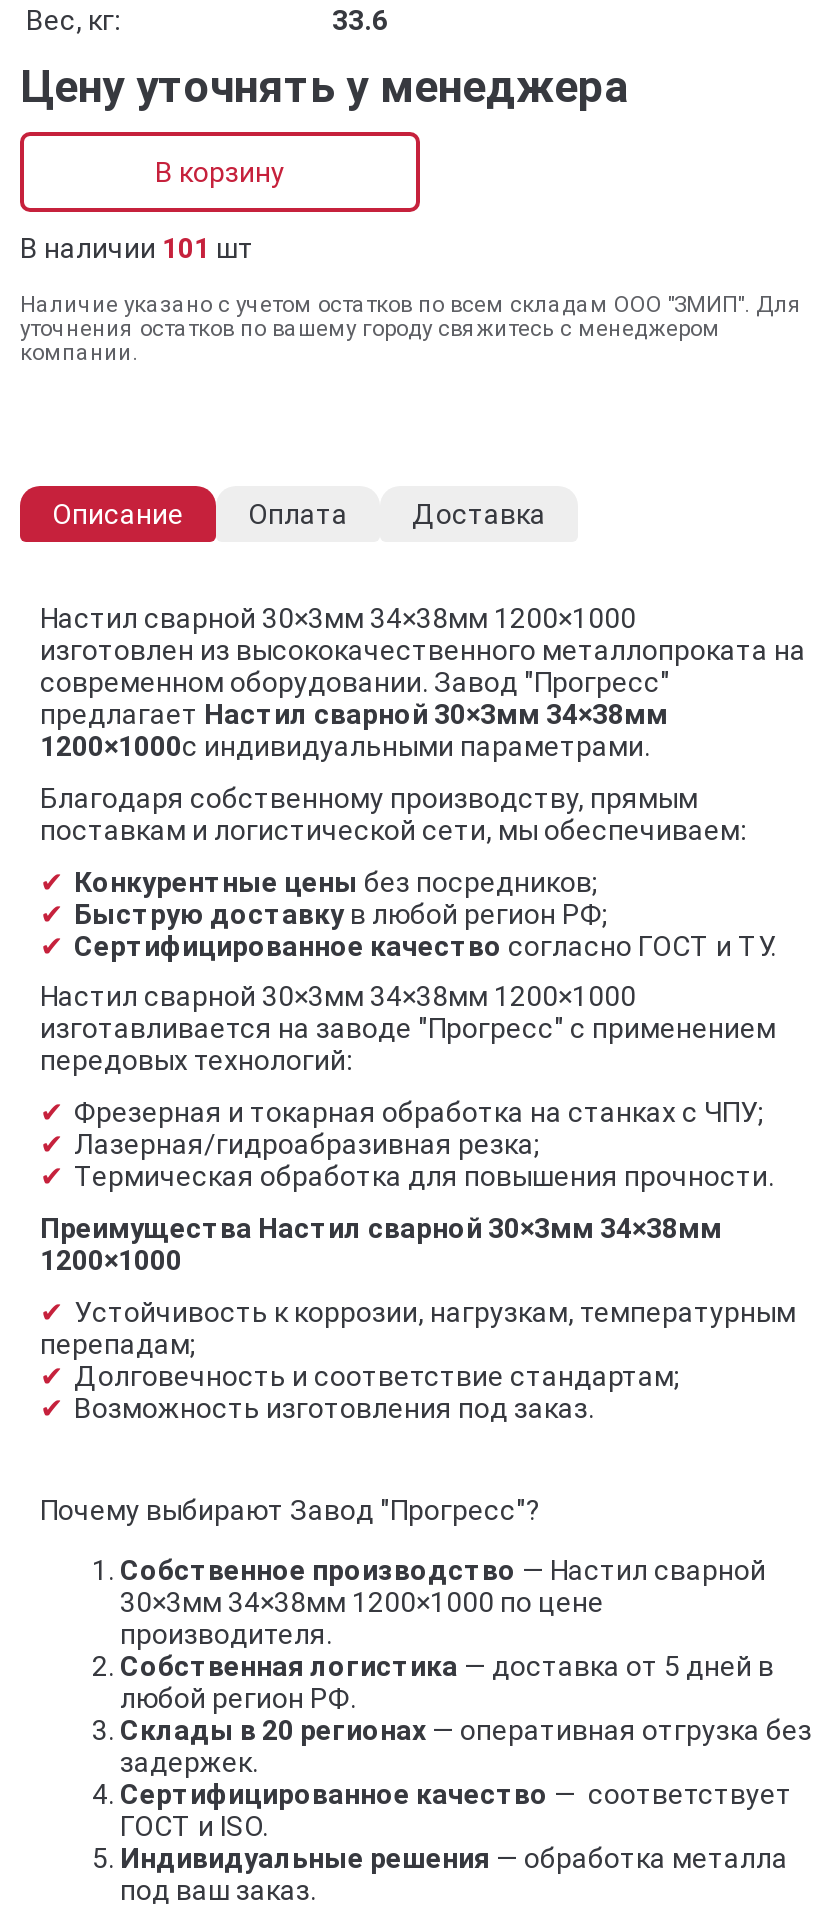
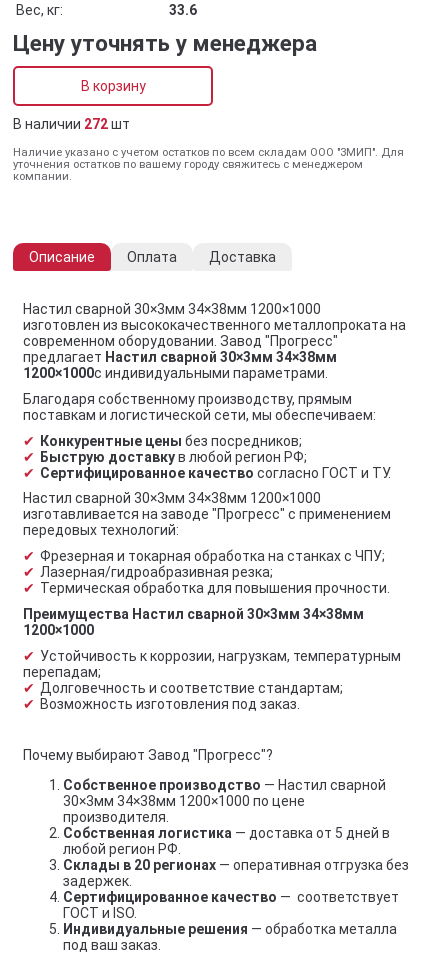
[20,233,254,265] В наличии 101 шт -> [13,116,130,132] В наличии 272 шт

